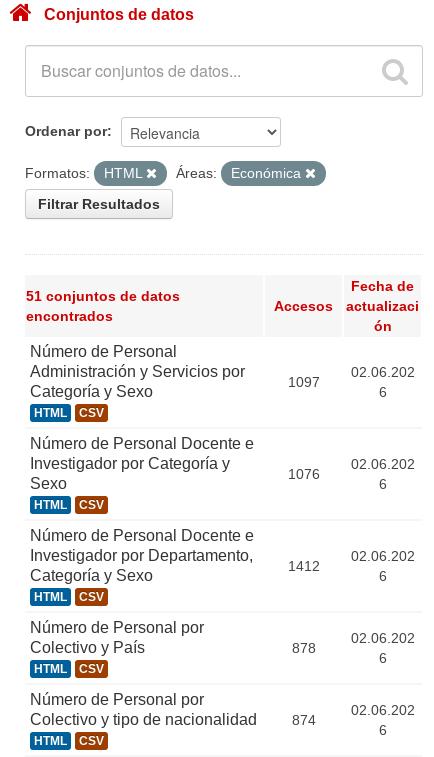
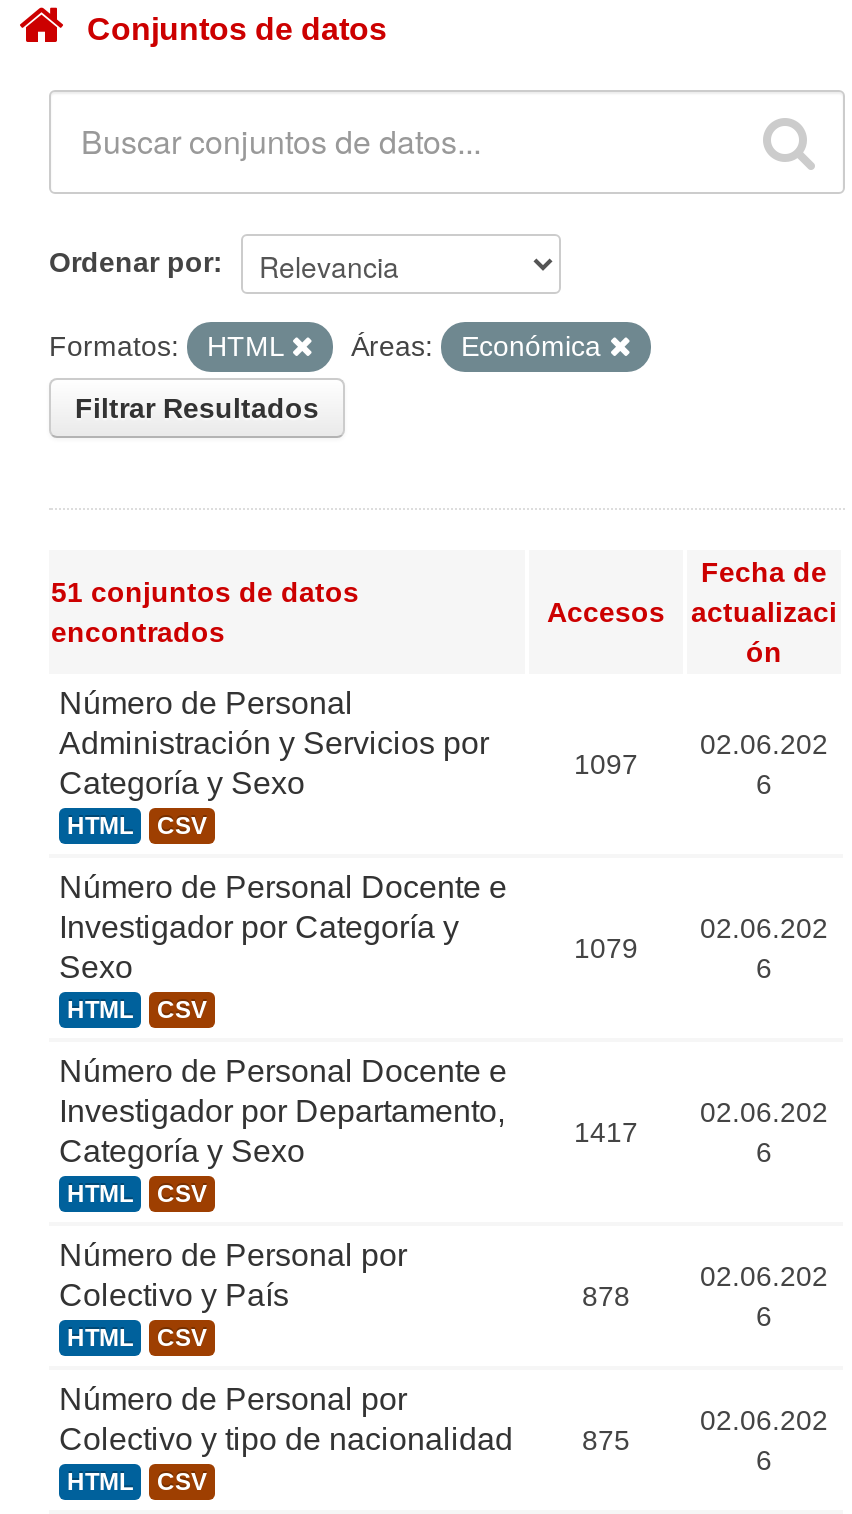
[287,466,319,482] 1076 -> [574,932,638,964] 1079
[287,558,319,574] 1412 -> [574,1116,638,1148] 1417
[291,712,315,728] 874 -> [582,1424,630,1456] 875

